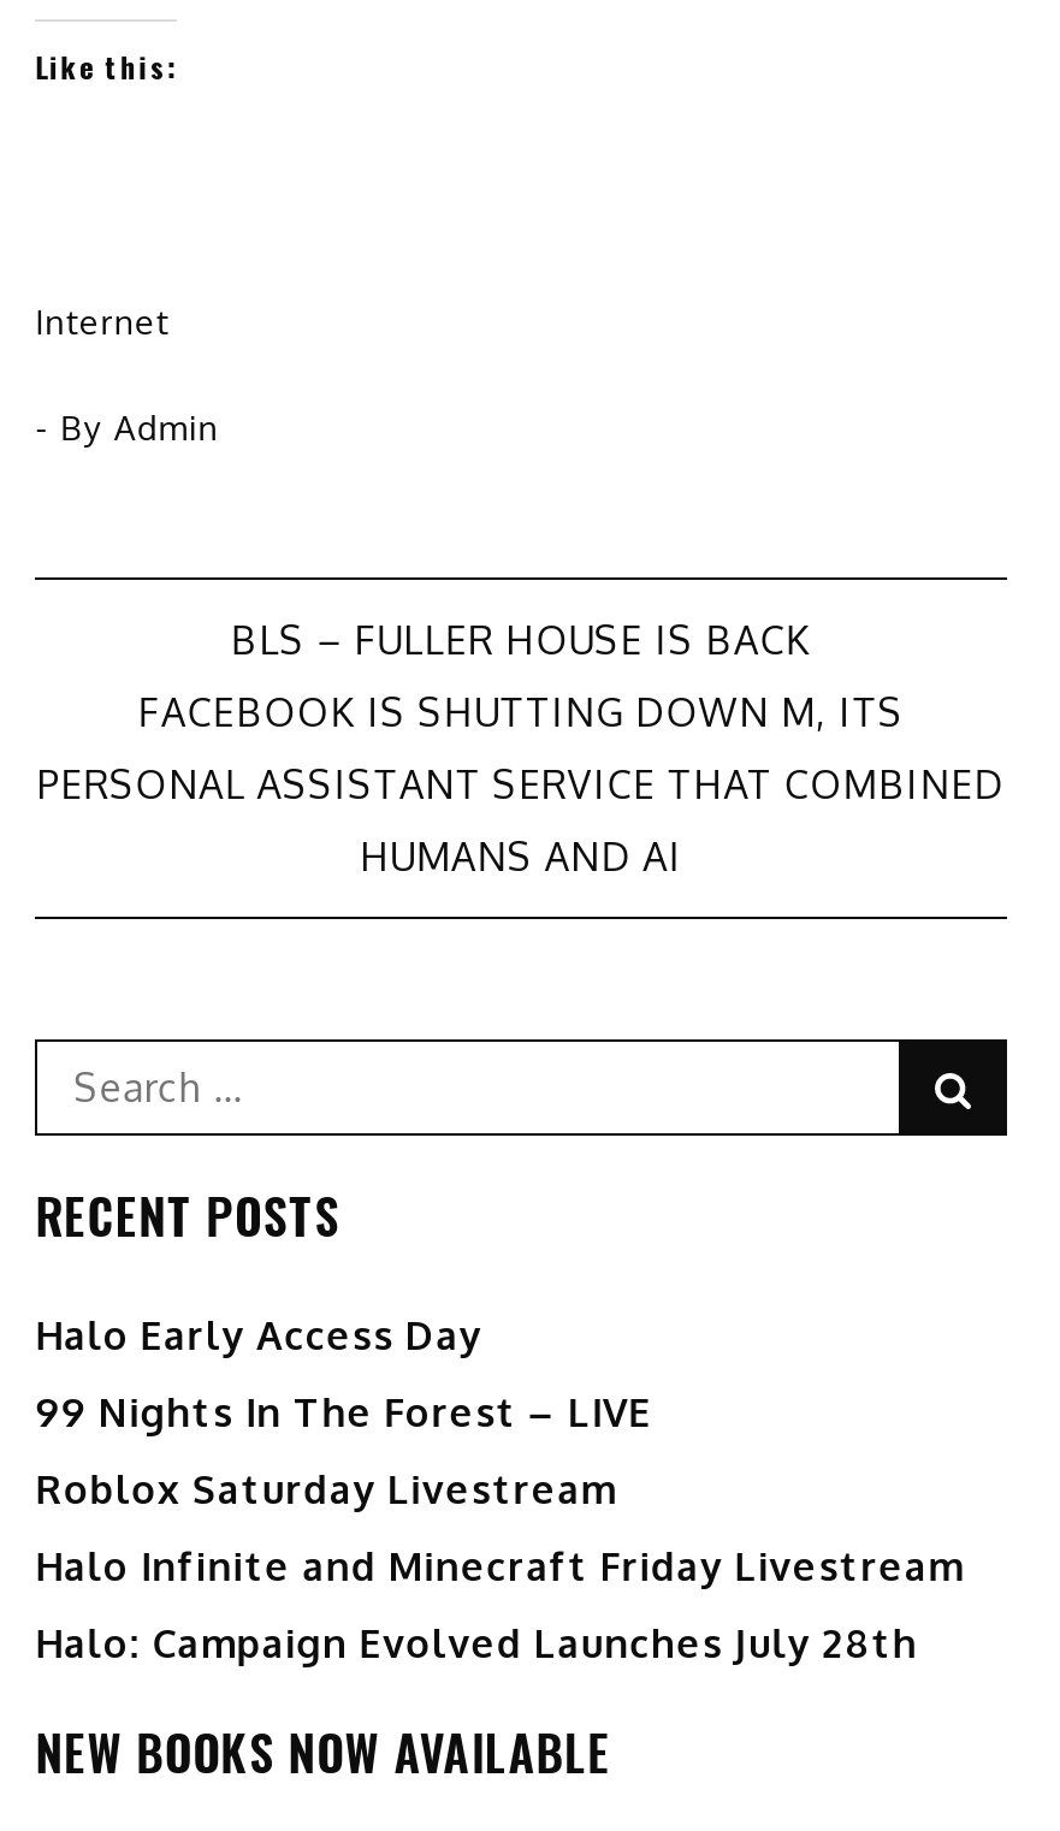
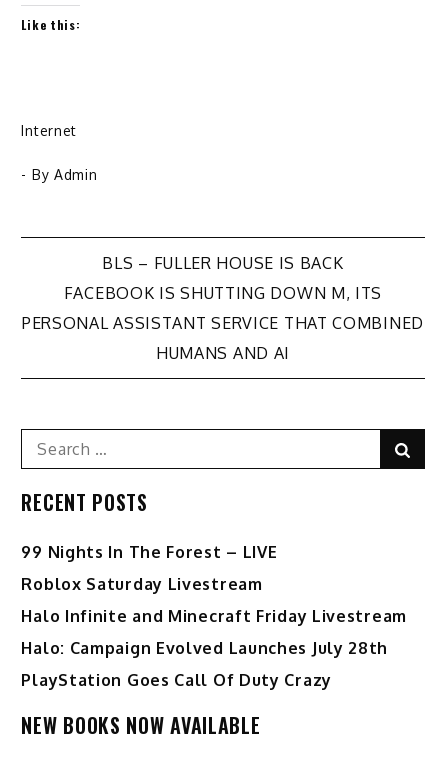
[36,1310,483,1358] Halo Early Access Day -> none
moved [36,1387,964,1666] -> [21,541,407,657]: 99 Nights In The Forest – LIVE | Roblox Saturday Livestream | Halo Infinite and Minecraft Friday Livestream | Halo: Campaign Evolved Launches July 28th
none -> [21,669,332,689] PlayStation Goes Call Of Duty Crazy

